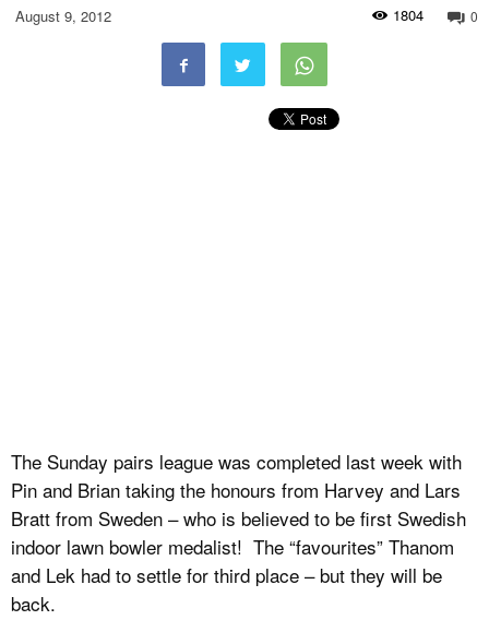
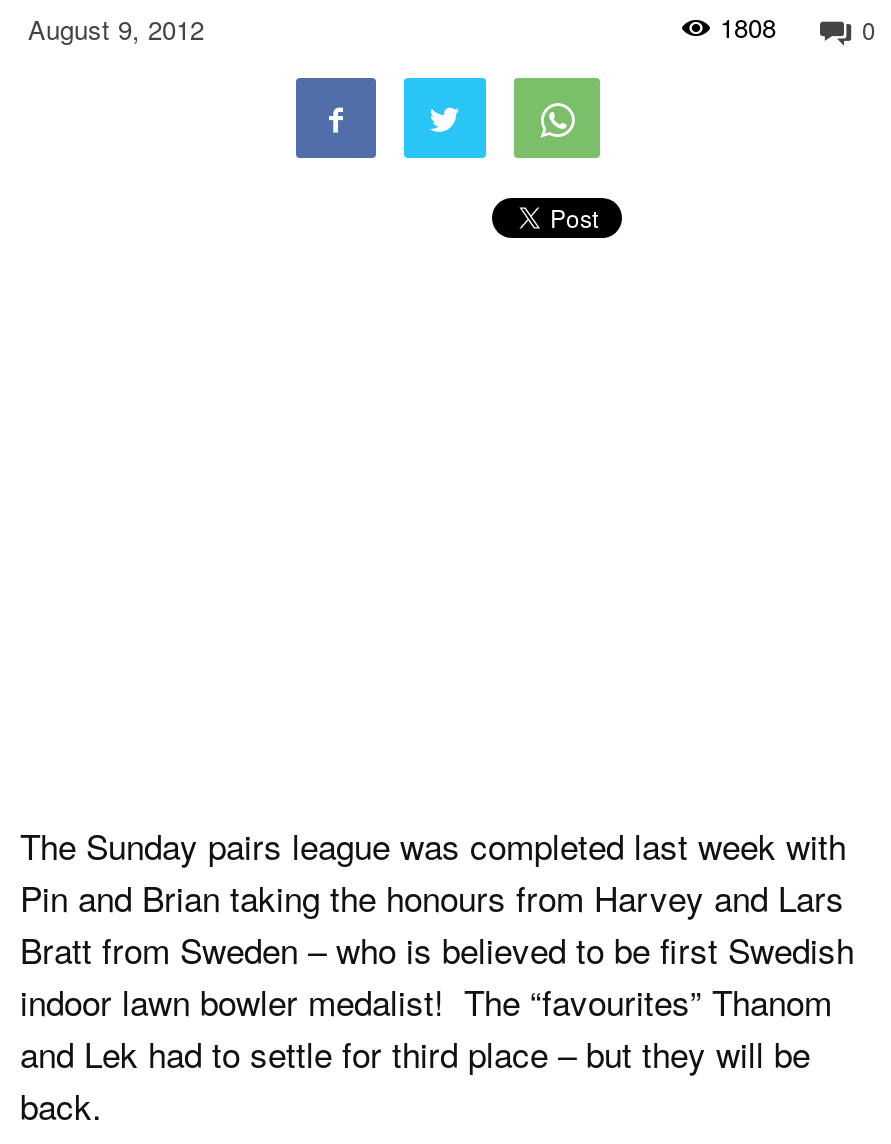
[393,4,424,25] 1804 -> [720,8,776,46] 1808

